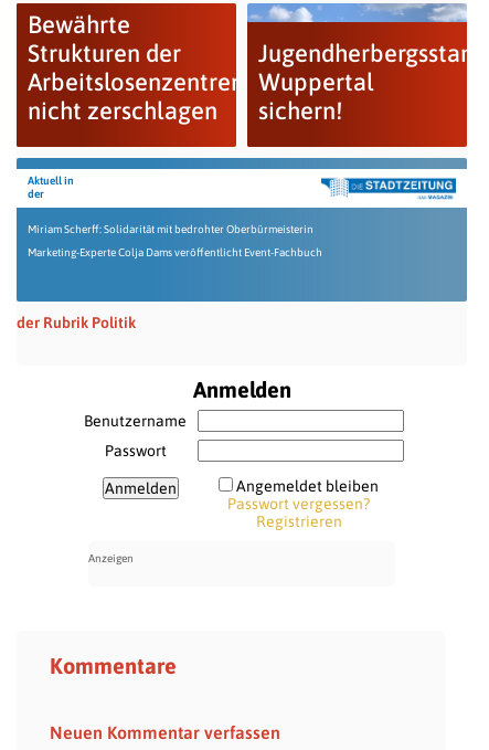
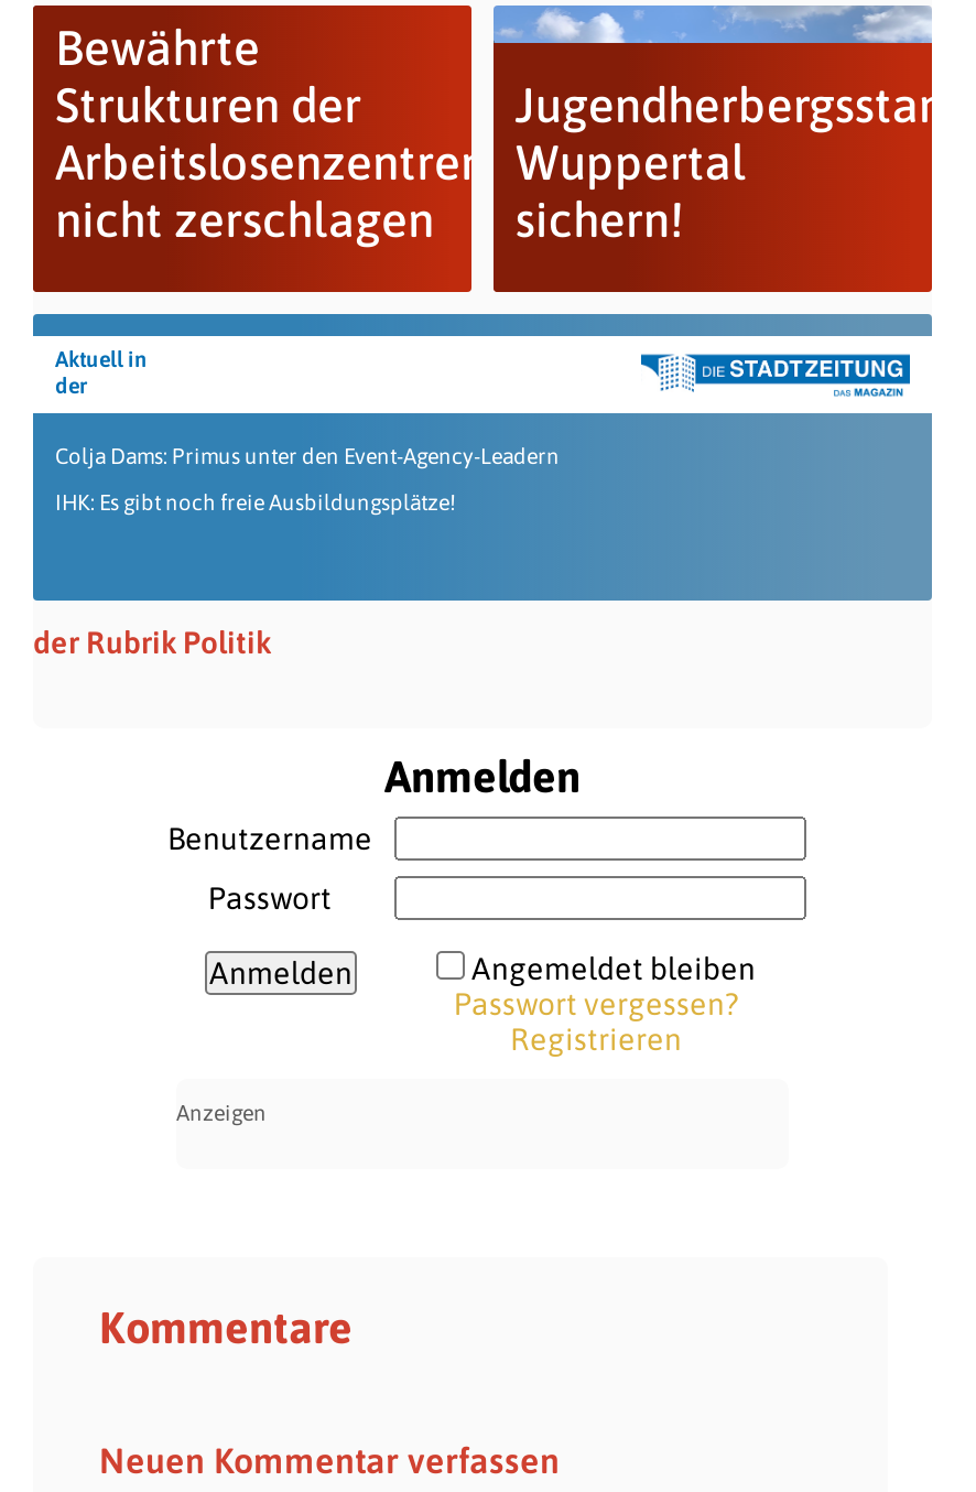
[28,223,313,235] Miriam Scherff: Solidarität mit bedrohter Oberbürmeisterin -> [55,444,560,469] Colja Dams: Primus unter den Event-Agency-Leadern
[28,246,322,259] Marketing-Experte Colja Dams veröffentlicht Event-Fachbuch -> [55,491,456,515] IHK: Es gibt noch freie Ausbildungsplätze!

